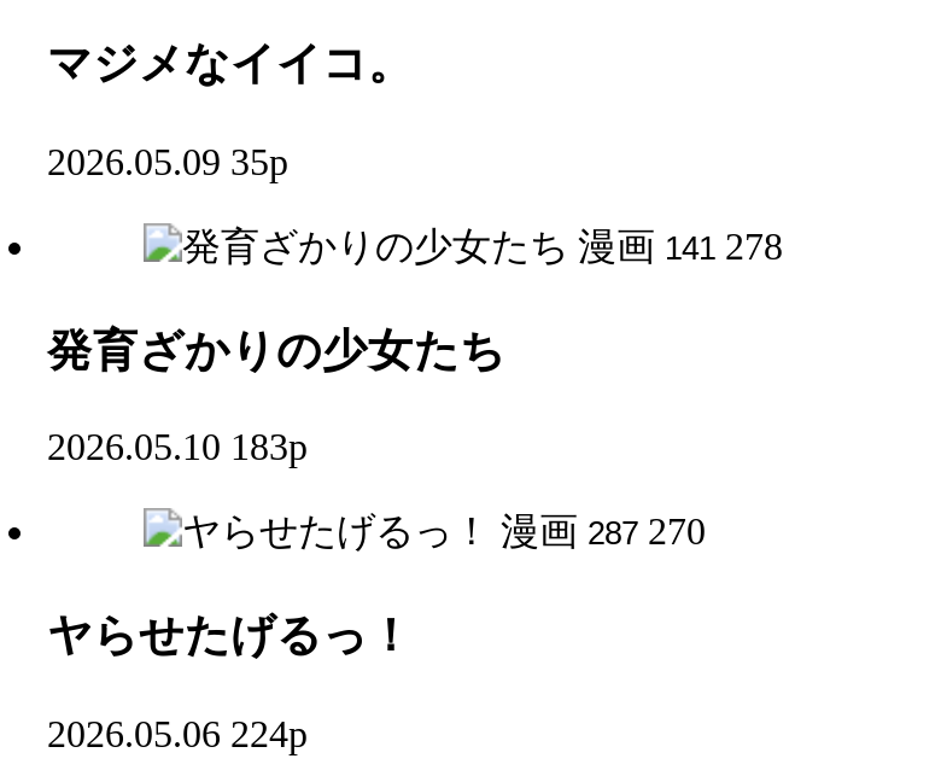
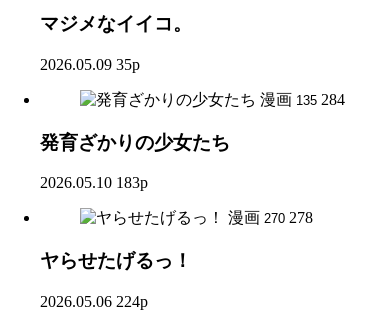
[578,225,783,266] 漫画 141 278 -> [260,91,345,108] 漫画 135 284
[501,511,706,552] 漫画 287 270 -> [228,209,313,226] 漫画 270 278

